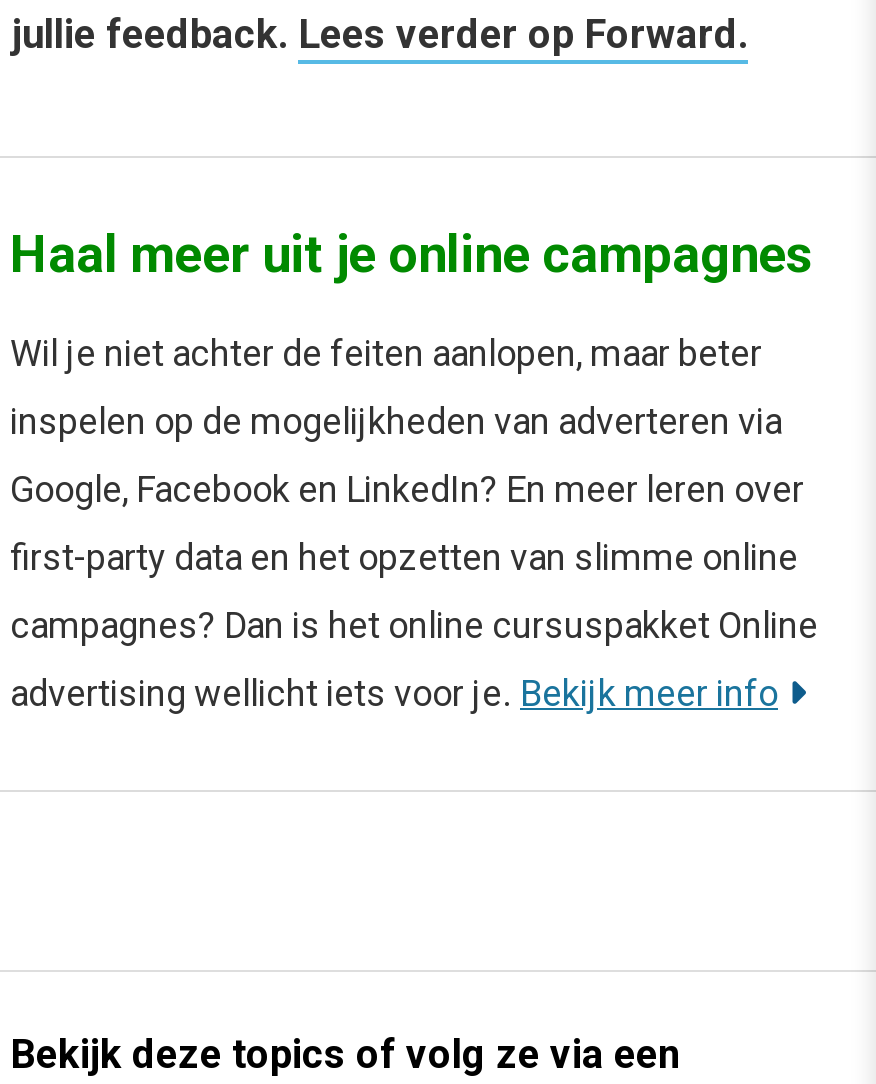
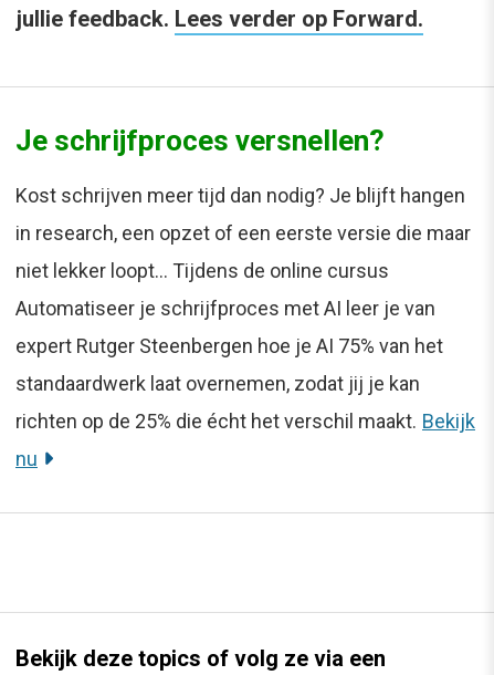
[10,225,818,715] Haal meer uit je online campagnes | Wil je niet achter de feiten aanlopen, maar beter | inspelen op de mogelijkheden van adverteren via | Google, Facebook en LinkedIn? En meer leren over | first-party data en het opzetten van slimme online | campagnes? Dan is het online cursuspakket Online | advertising wellicht iets voor je. Bekijk meer info -> [15,124,475,471] Je schrijfproces versnellen? | Kost schrijven meer tijd dan nodig? Je blijft hangen | in research, een opzet of een eerste versie die maar | niet lekker loopt... Tijdens de online cursus | Automatiseer je schrijfproces met AI leer je van | expert Rutger Steenbergen hoe je AI 75% van het | standaardwerk laat overnemen, zodat jij je kan | richten op de 25% die écht het verschil maakt. Bekijk | nu

